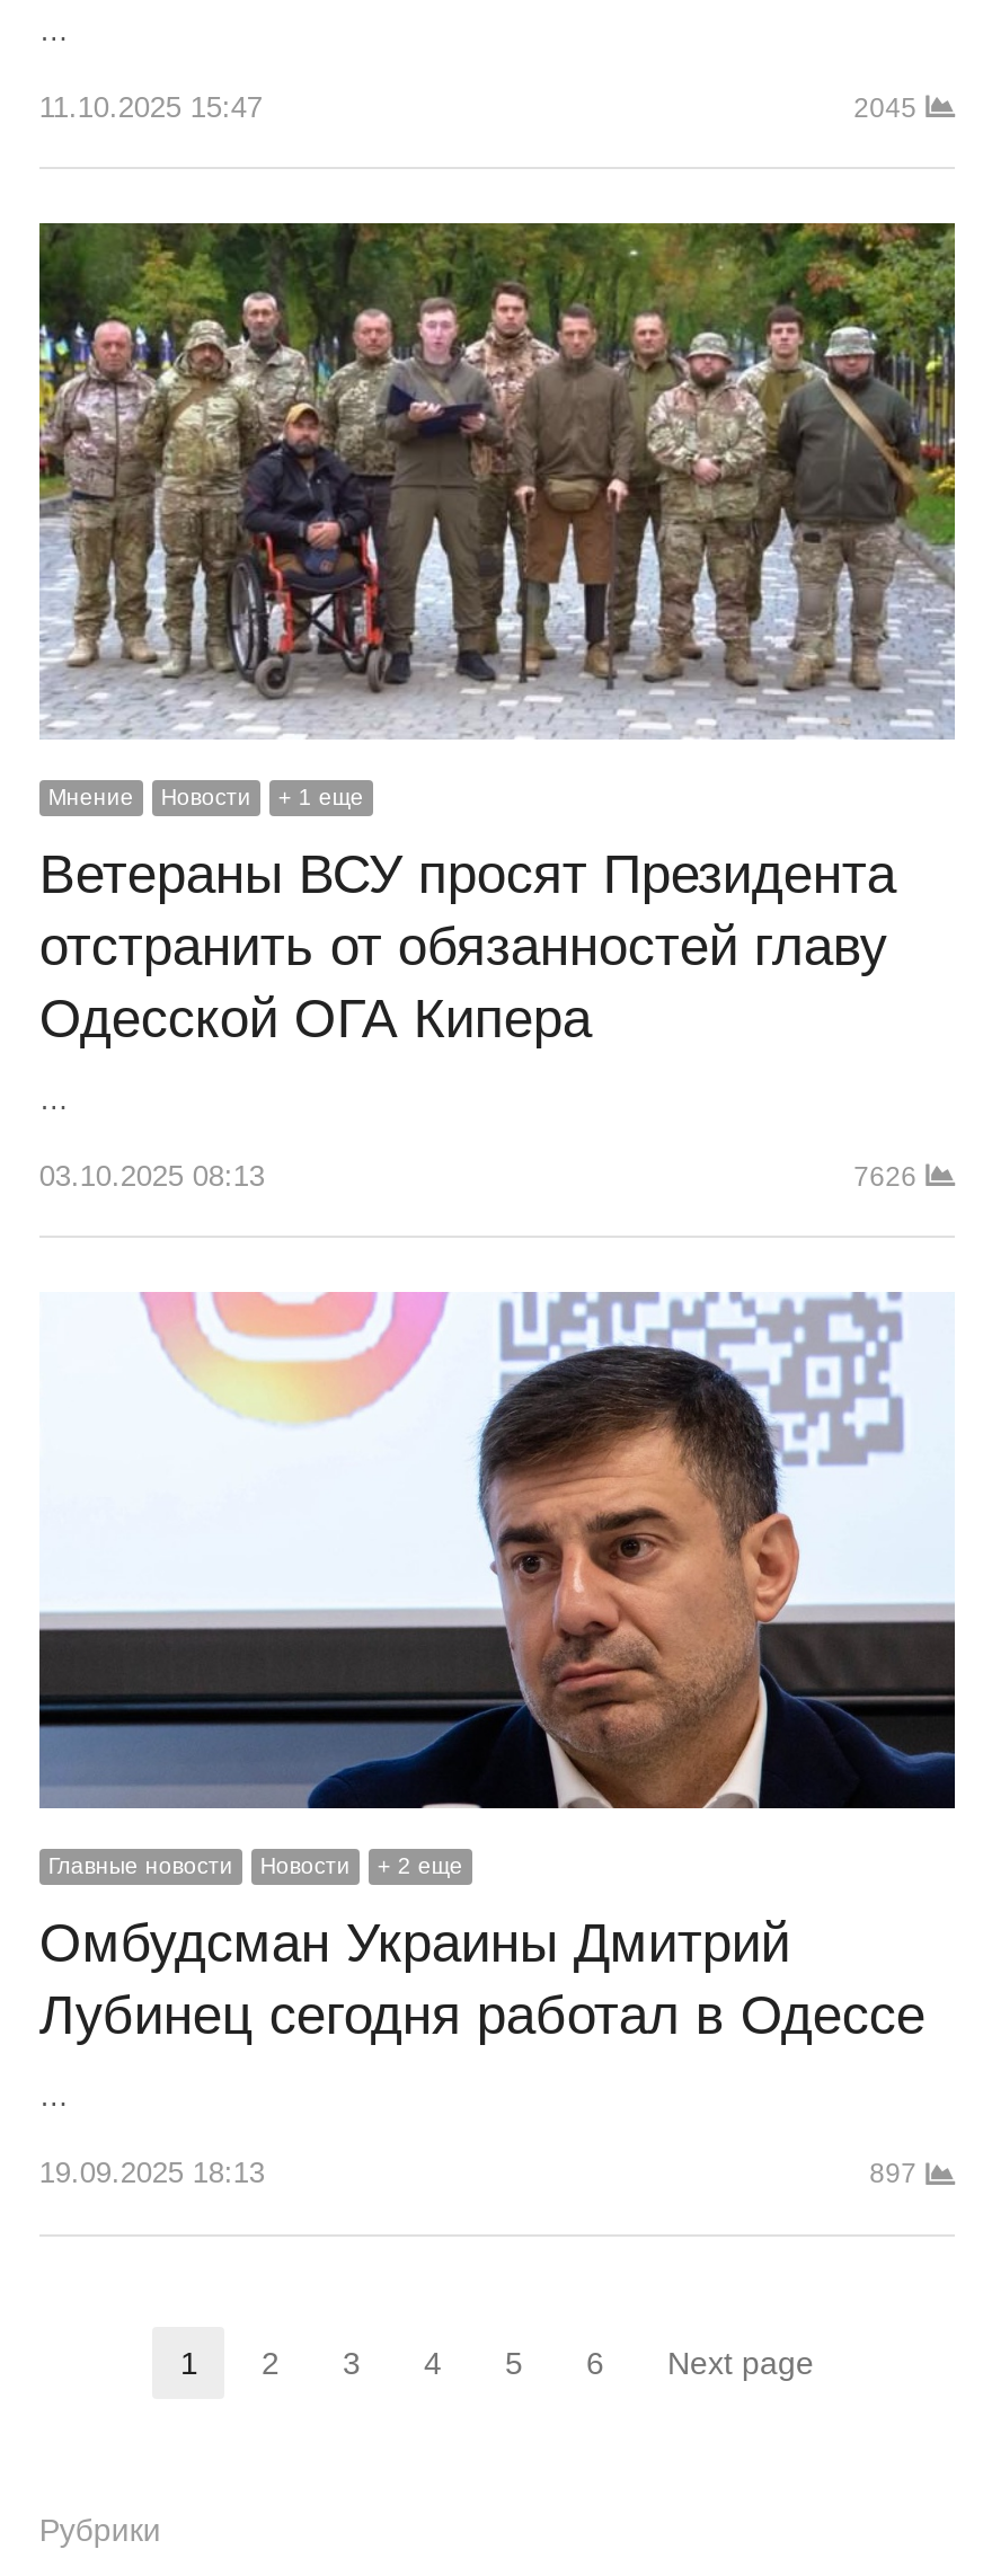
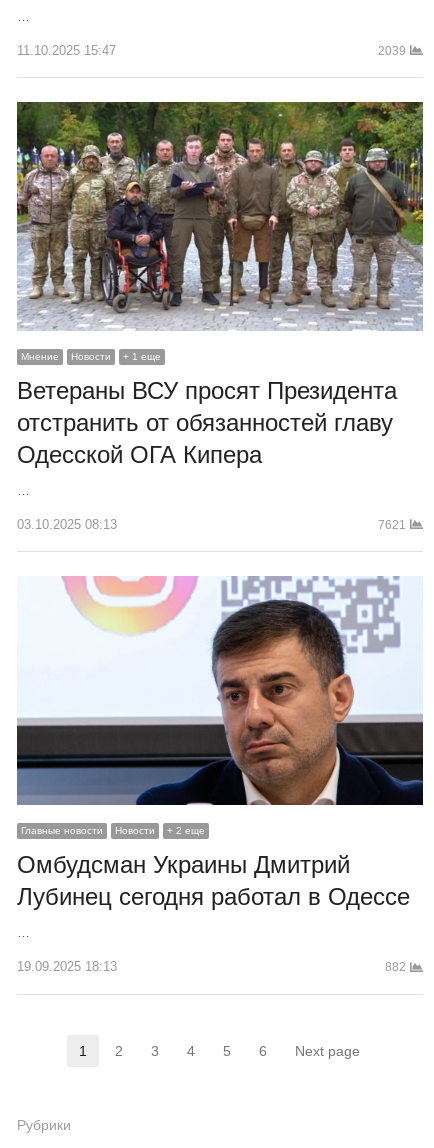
[854,91,917,123] 2045 -> [378,43,406,57] 2039
[854,1160,917,1192] 7626 -> [378,517,406,531] 7621
[869,2157,917,2189] 897 -> [385,960,406,974] 882

